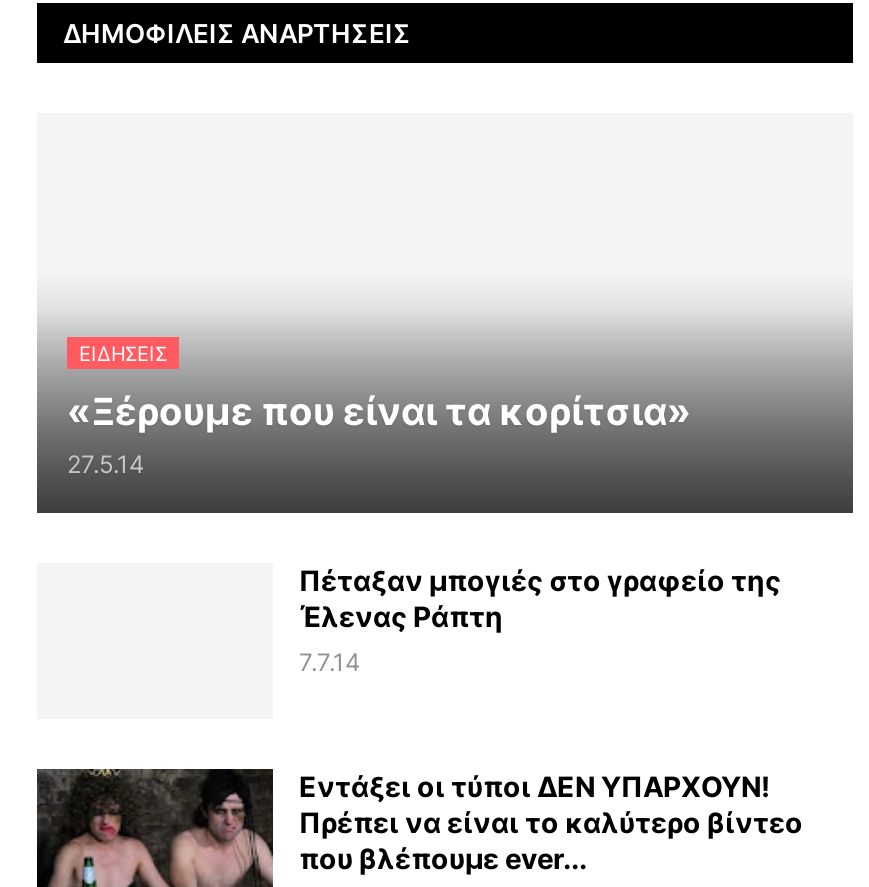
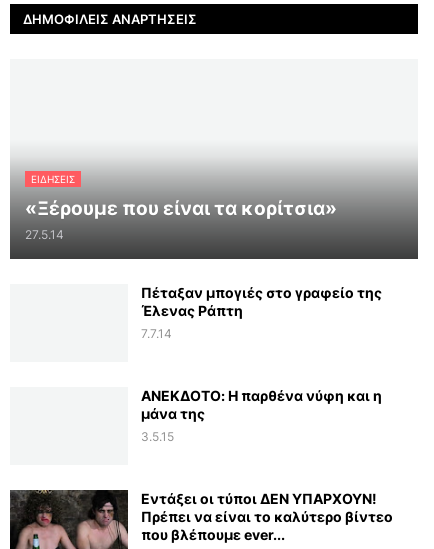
none -> [141,387,382,444] ΑΝΕΚΔΟΤΟ: Η παρθένα νύφη και η | μάνα της | 3.5.15

